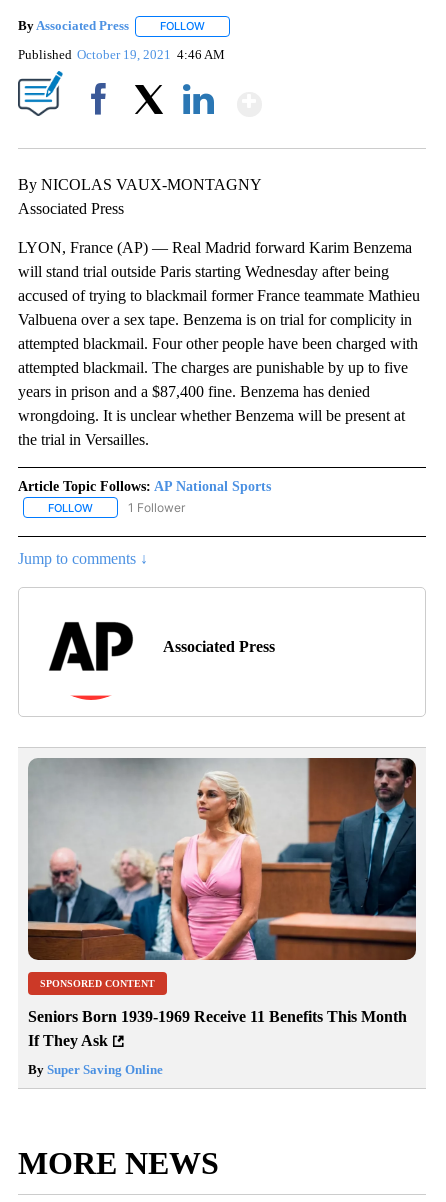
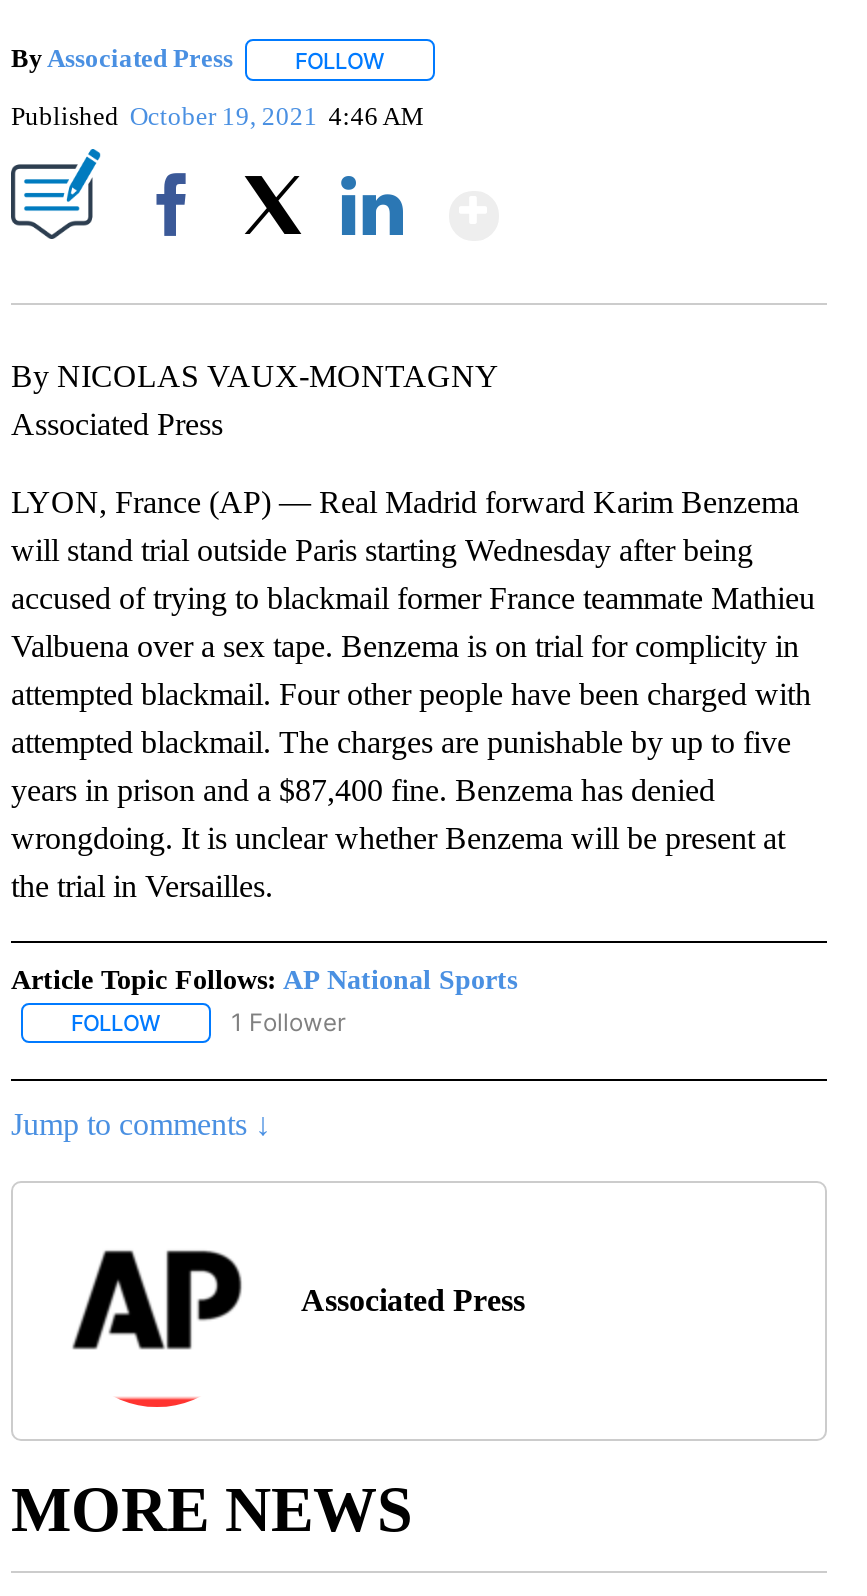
[27,757,417,1077] [image] | SPONSORED CONTENT | Seniors Born 1939-1969 Receive 11 Benefits This Month | If They Ask | By Super Saving Online -> none

